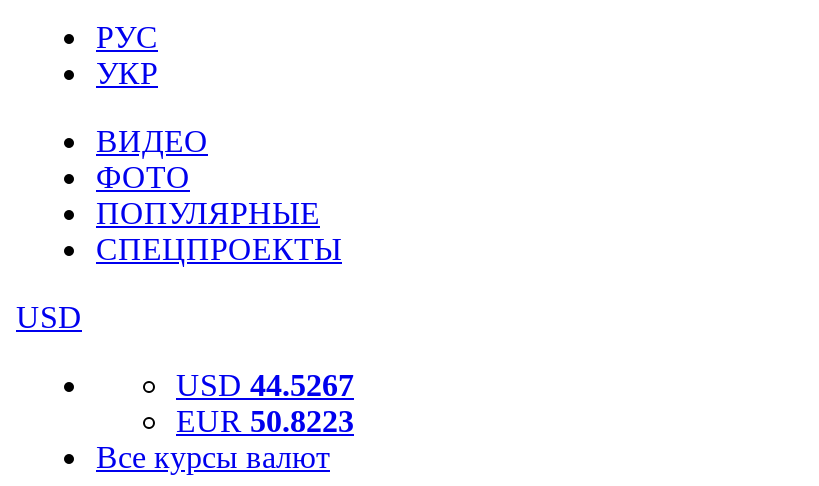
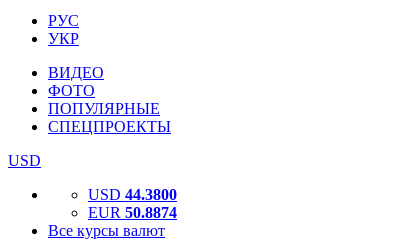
[176,368,354,402] USD 44.5267 -> [88,186,177,203] USD 44.3800
[176,404,354,438] EUR 50.8223 -> [88,204,177,221] EUR 50.8874

